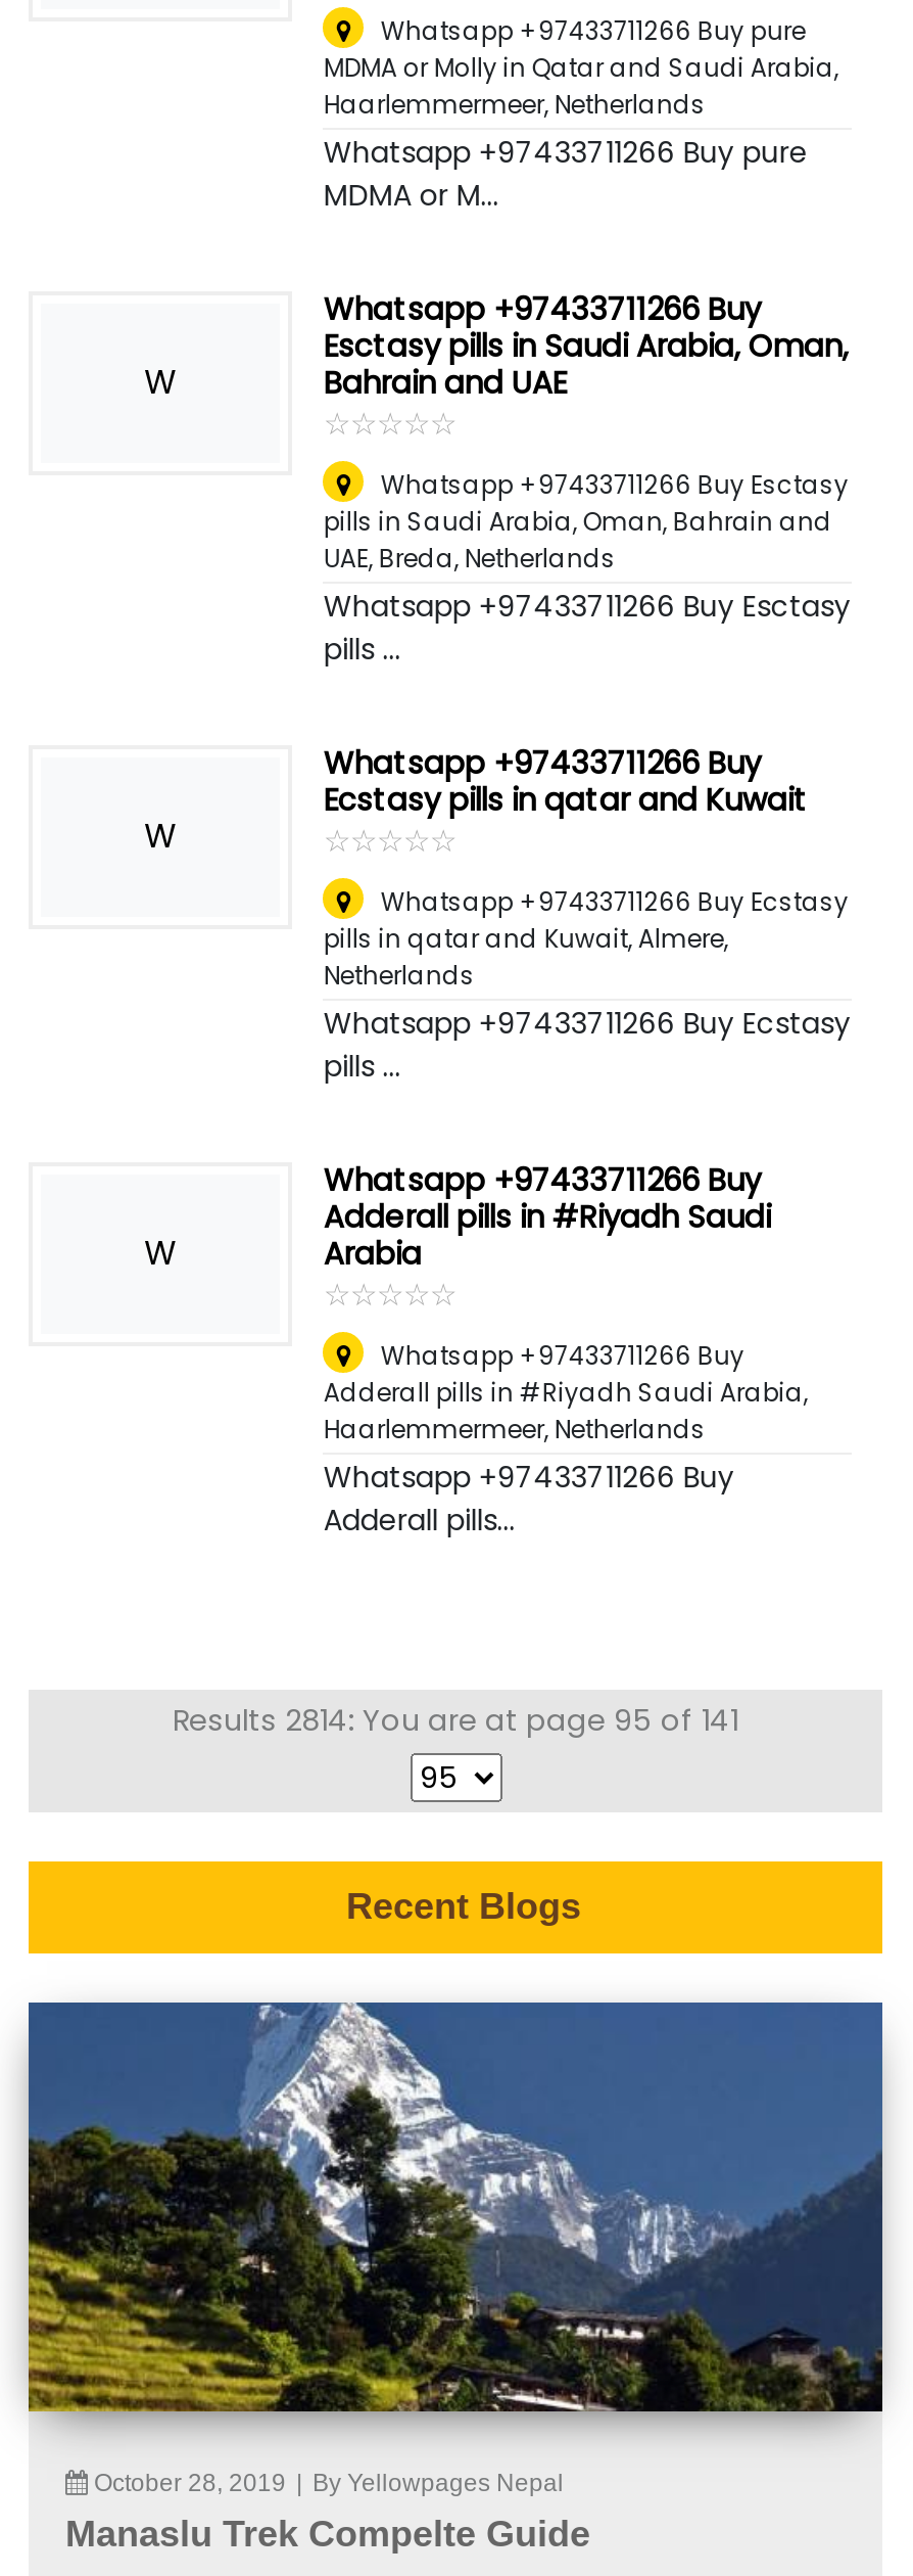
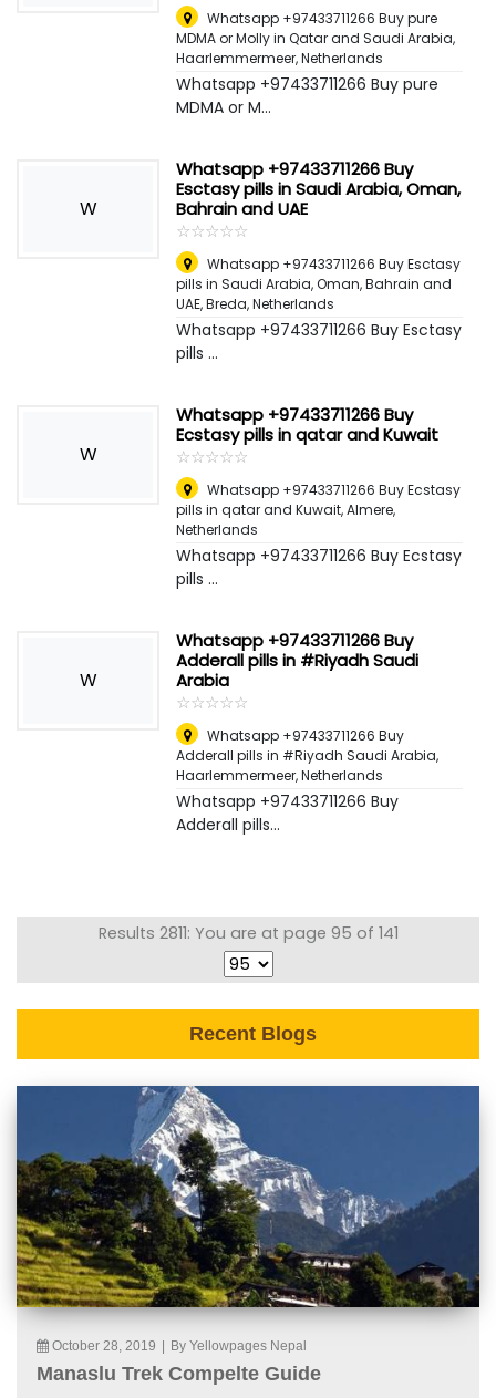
[173,1700,738,1741] Results 2814: You are at page 95 of 141 -> [98,922,398,944] Results 2811: You are at page 95 of 141

